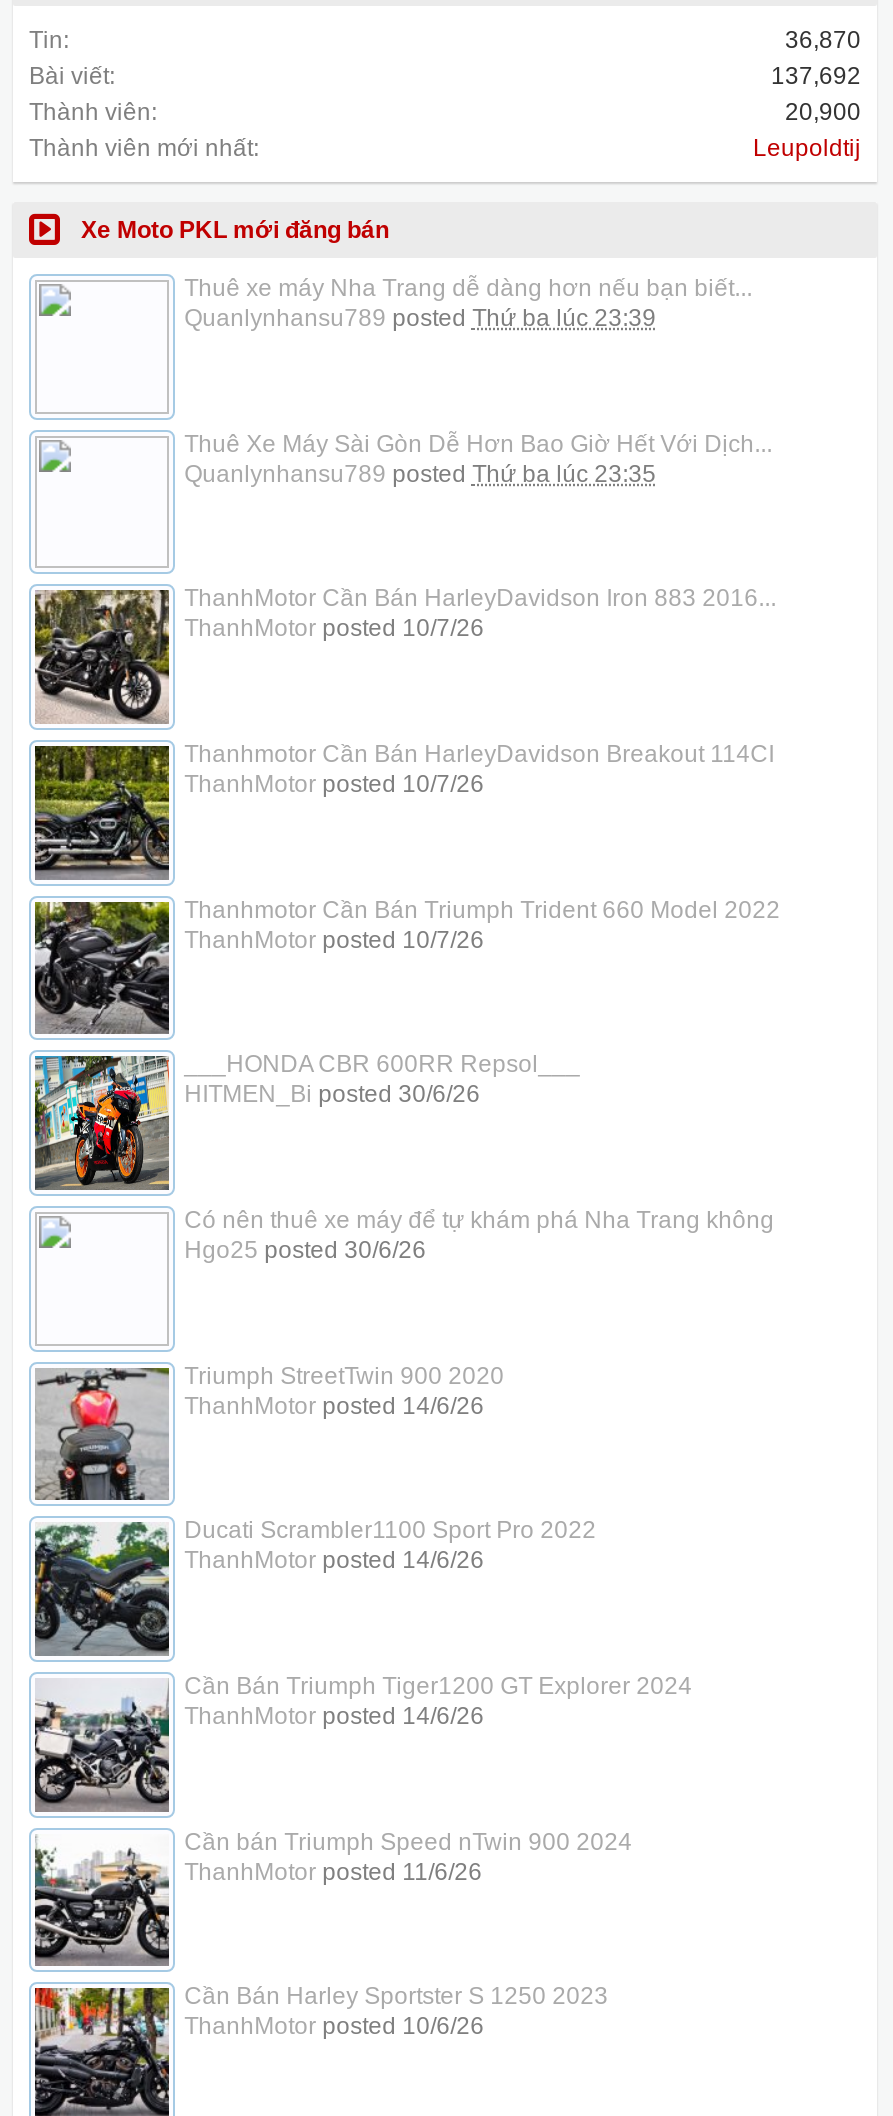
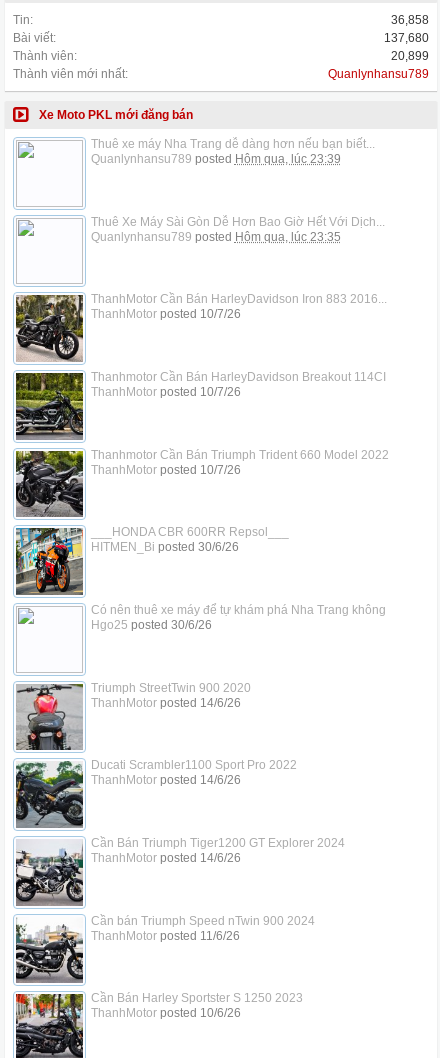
[785,26,861,54] 36,870 -> [391,13,429,27] 36,858
[771,62,861,90] 137,692 -> [384,31,429,45] 137,680
[785,98,861,126] 20,900 -> [391,49,429,63] 20,899
[753,134,861,162] Leupoldtij -> [328,67,429,81] Quanlynhansu789
[184,304,656,332] Quanlynhansu789 posted Thứ ba lúc 23:39 -> [91,152,341,166] Quanlynhansu789 posted Hôm qua, lúc 23:39
[184,459,656,487] Quanlynhansu789 posted Thứ ba lúc 23:35 -> [91,230,341,244] Quanlynhansu789 posted Hôm qua, lúc 23:35

